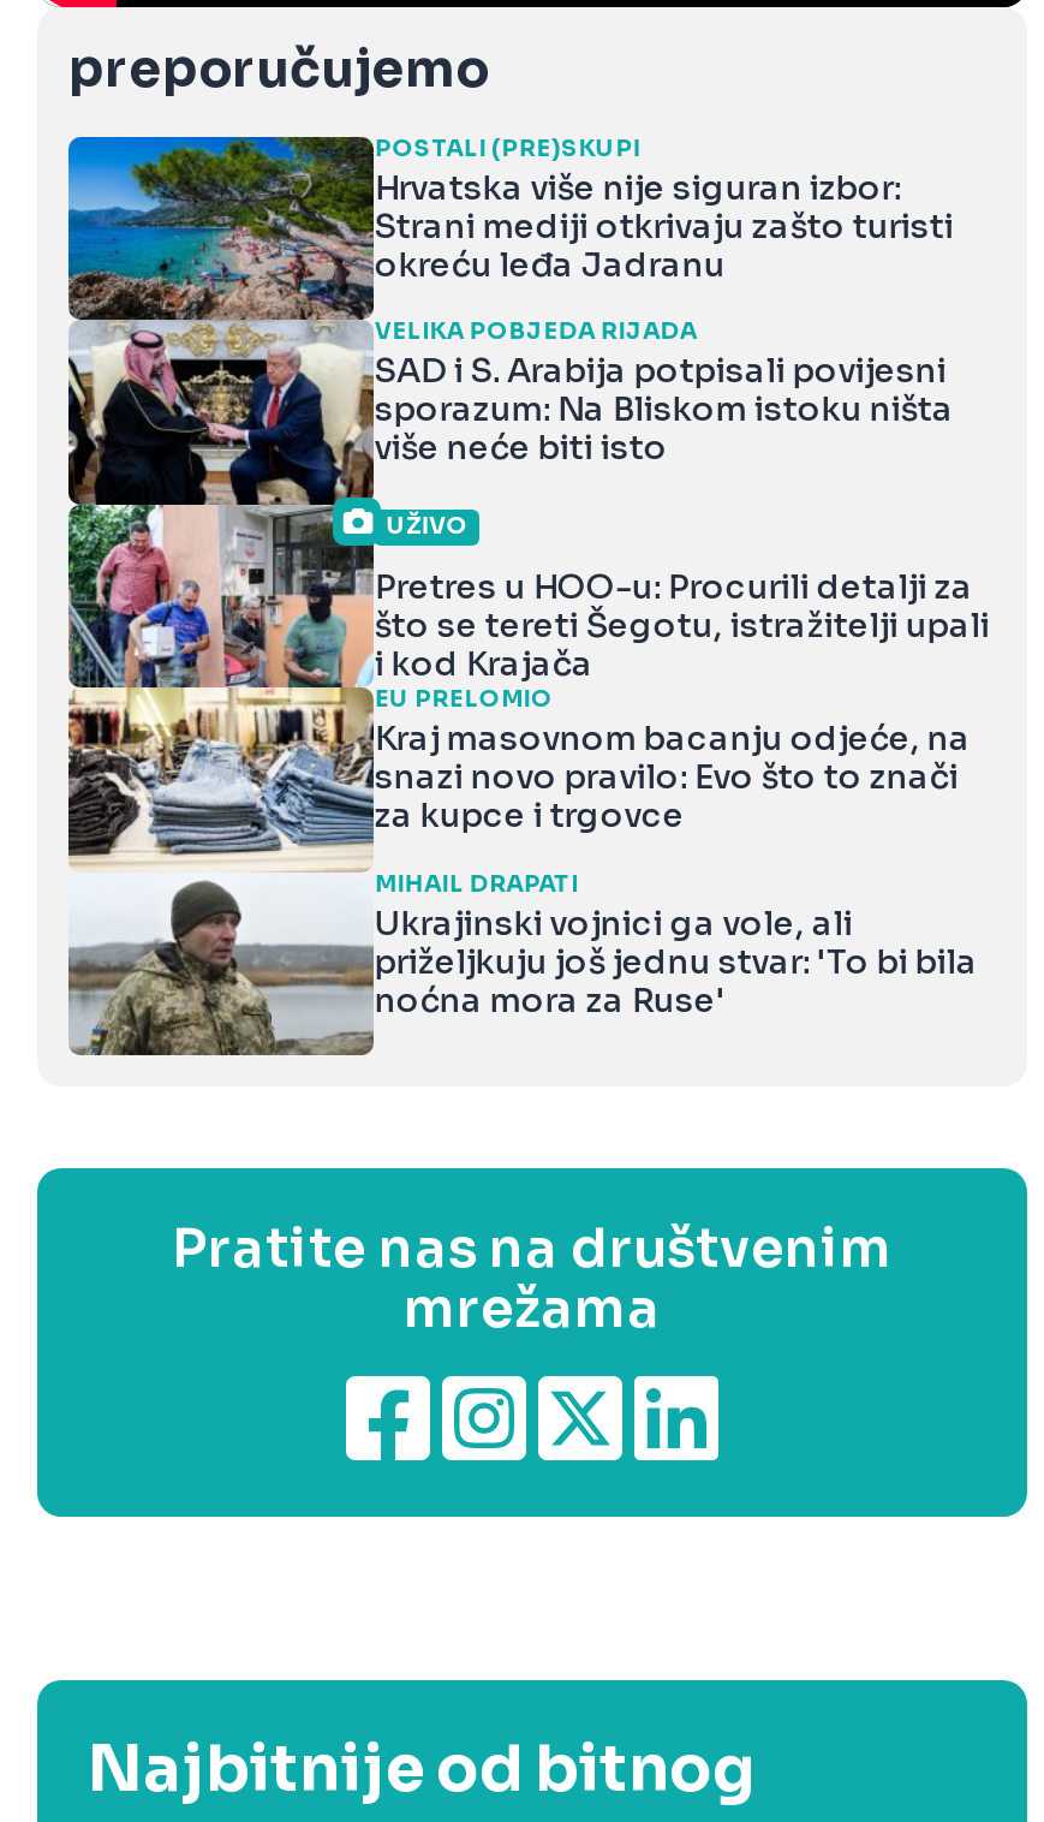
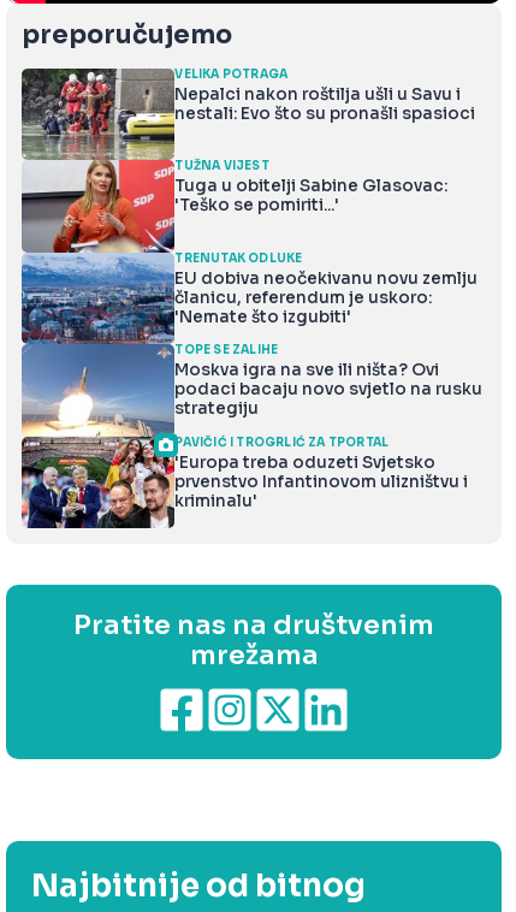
[66,134,954,1058] [image] | POSTALI (PRE)SKUPI | Hrvatska više nije siguran izbor: | Strani mediji otkrivaju zašto turisti | okreću leđa Jadranu -> [20,67,476,529] [image] | VELIKA POTRAGA | Nepalci nakon roštilja ušli u Savu i | nestali: Evo što su pronašli spasioci
[375,318,954,469] VELIKA POBJEDA RIJADA | SAD i S. Arabija potpisali povijesni | sporazum: Na Bliskom istoku ništa | više neće biti isto -> [175,159,448,216] TUŽNA VIJEST | Tuga u obitelji Sabine Glasovac: | 'Teško se pomiriti...'
[387,511,468,540] UŽIVO -> [175,251,478,327] TRENUTAK ODLUKE | EU dobiva neočekivanu novu zemlju | članicu, referendum je uskoro: | 'Nemate što izgubiti'
[375,567,990,837] Pretres u HOO-u: Procurili detalji za | što se tereti Šegotu, istražitelji upali | i kod Krajača | EU PRELOMIO | Kraj masovnom bacanju odjeće, na | snazi novo pravilo: Evo što to znači | za kupce i trgovce -> [175,343,483,419] TOPE SE ZALIHE | Moskva igra na sve ili ništa? Ovi | podaci bacaju novo svjetlo na rusku | strategiju
[375,869,978,1020] MIHAIL DRAPATI | Ukrajinski vojnici ga vole, ali | priželjkuju još jednu stvar: 'To bi bila | noćna mora za Ruse' -> [175,435,468,511] PAVIČIĆ I TROGRLIĆ ZA TPORTAL | 'Europa treba oduzeti Svjetsko | prvenstvo Infantinovom ulizništvu i | kriminalu'

